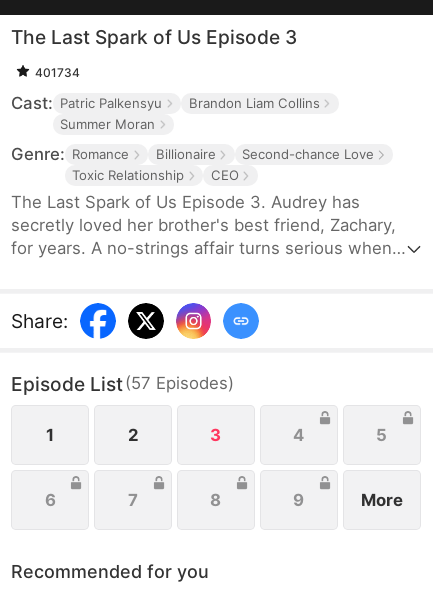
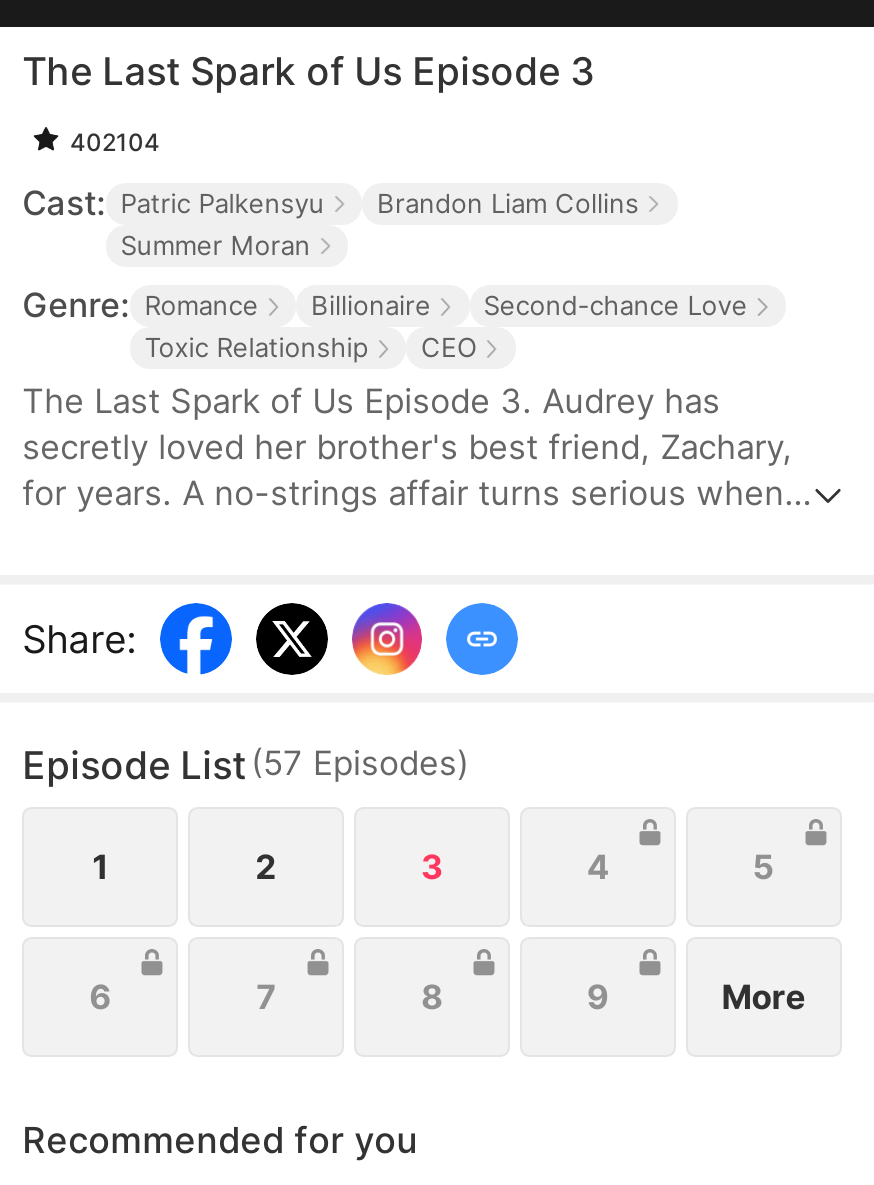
[35,65,80,80] 401734 -> [70,126,160,156] 402104

